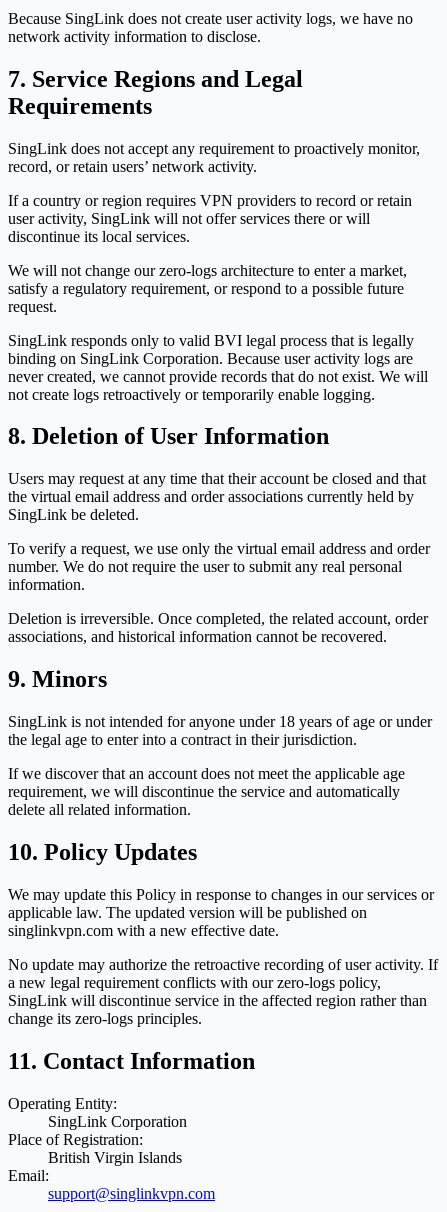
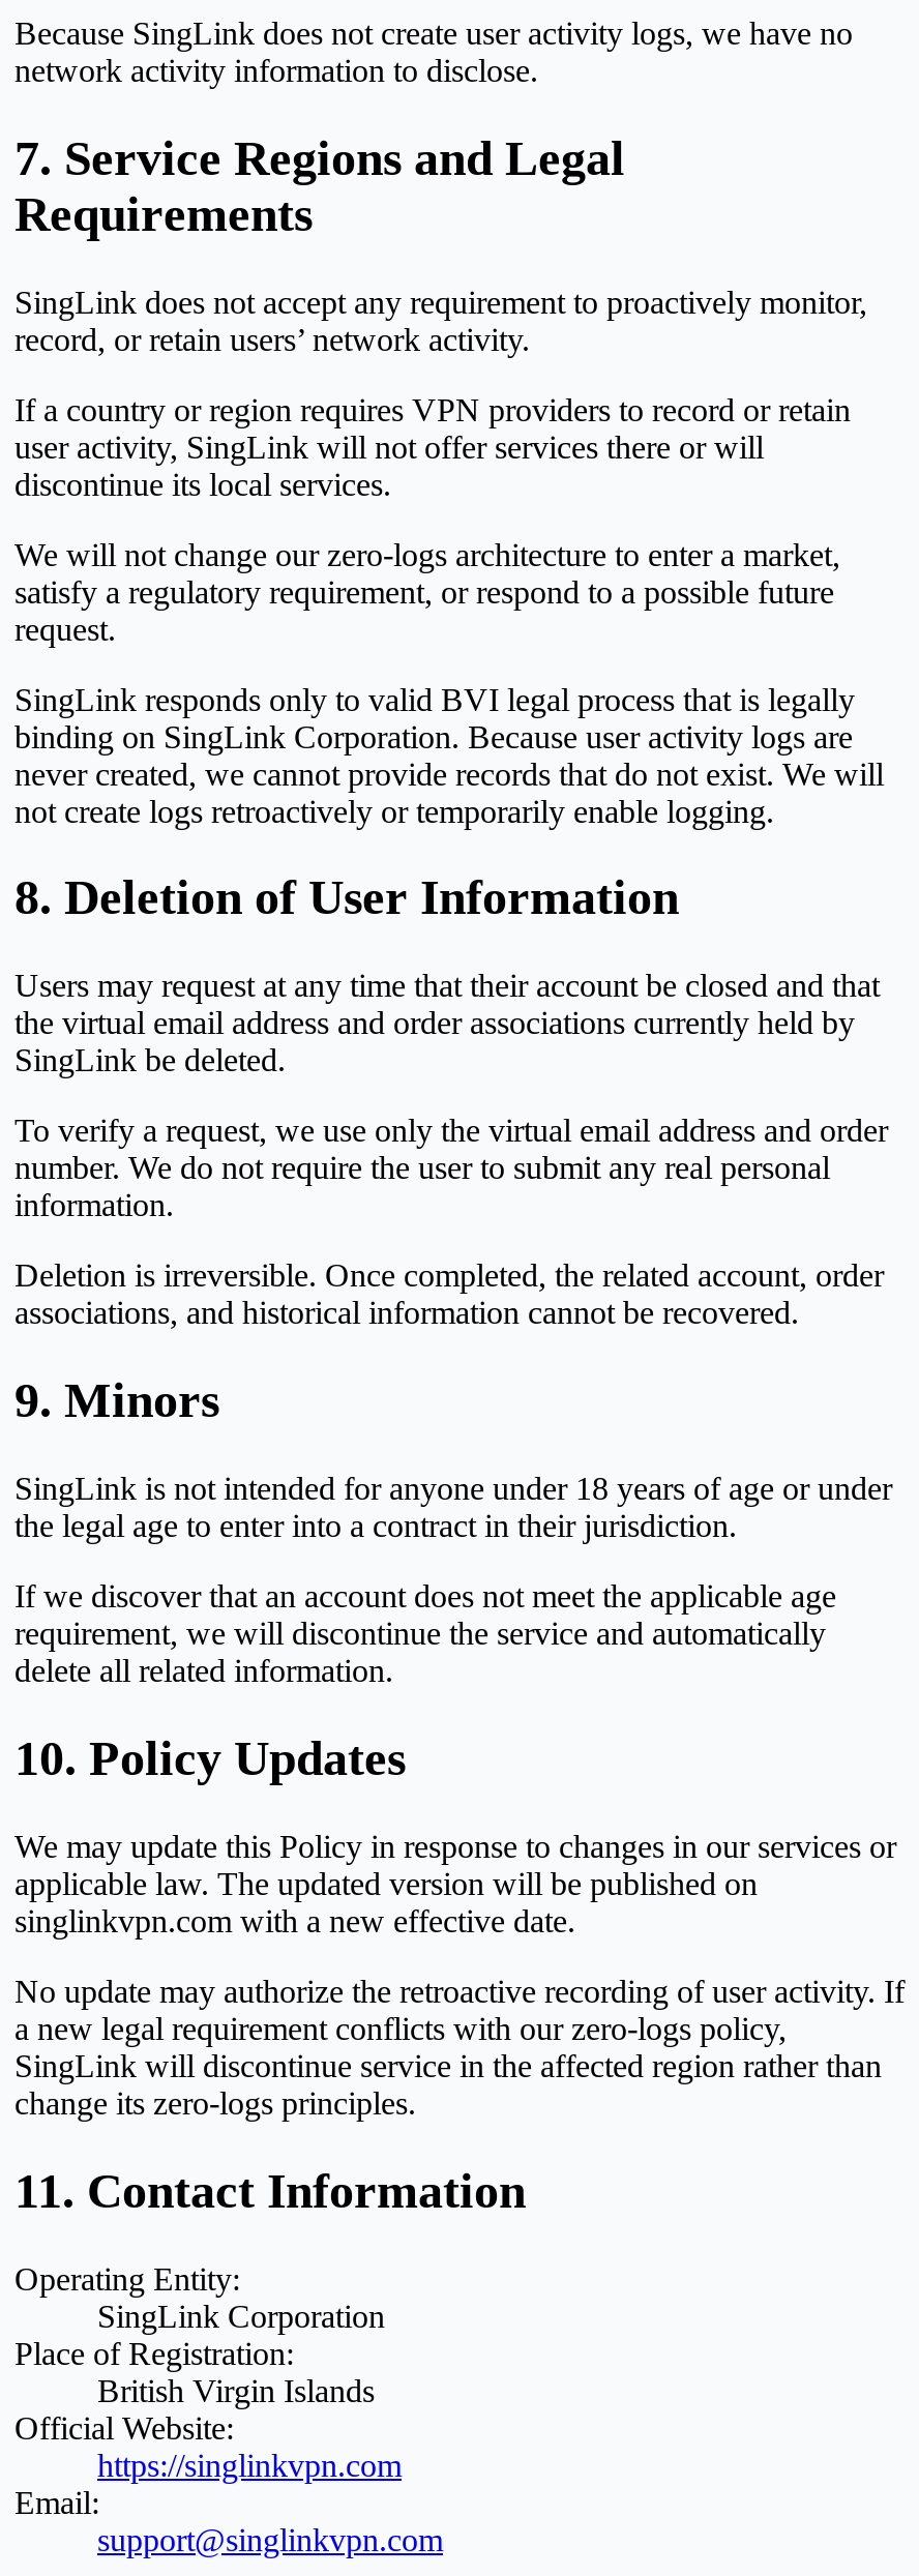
none -> [14,2410,402,2482] Official Website: | https://singlinkvpn.com

